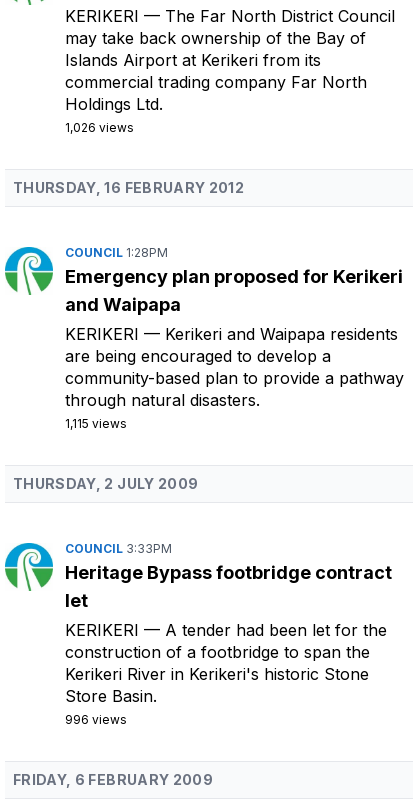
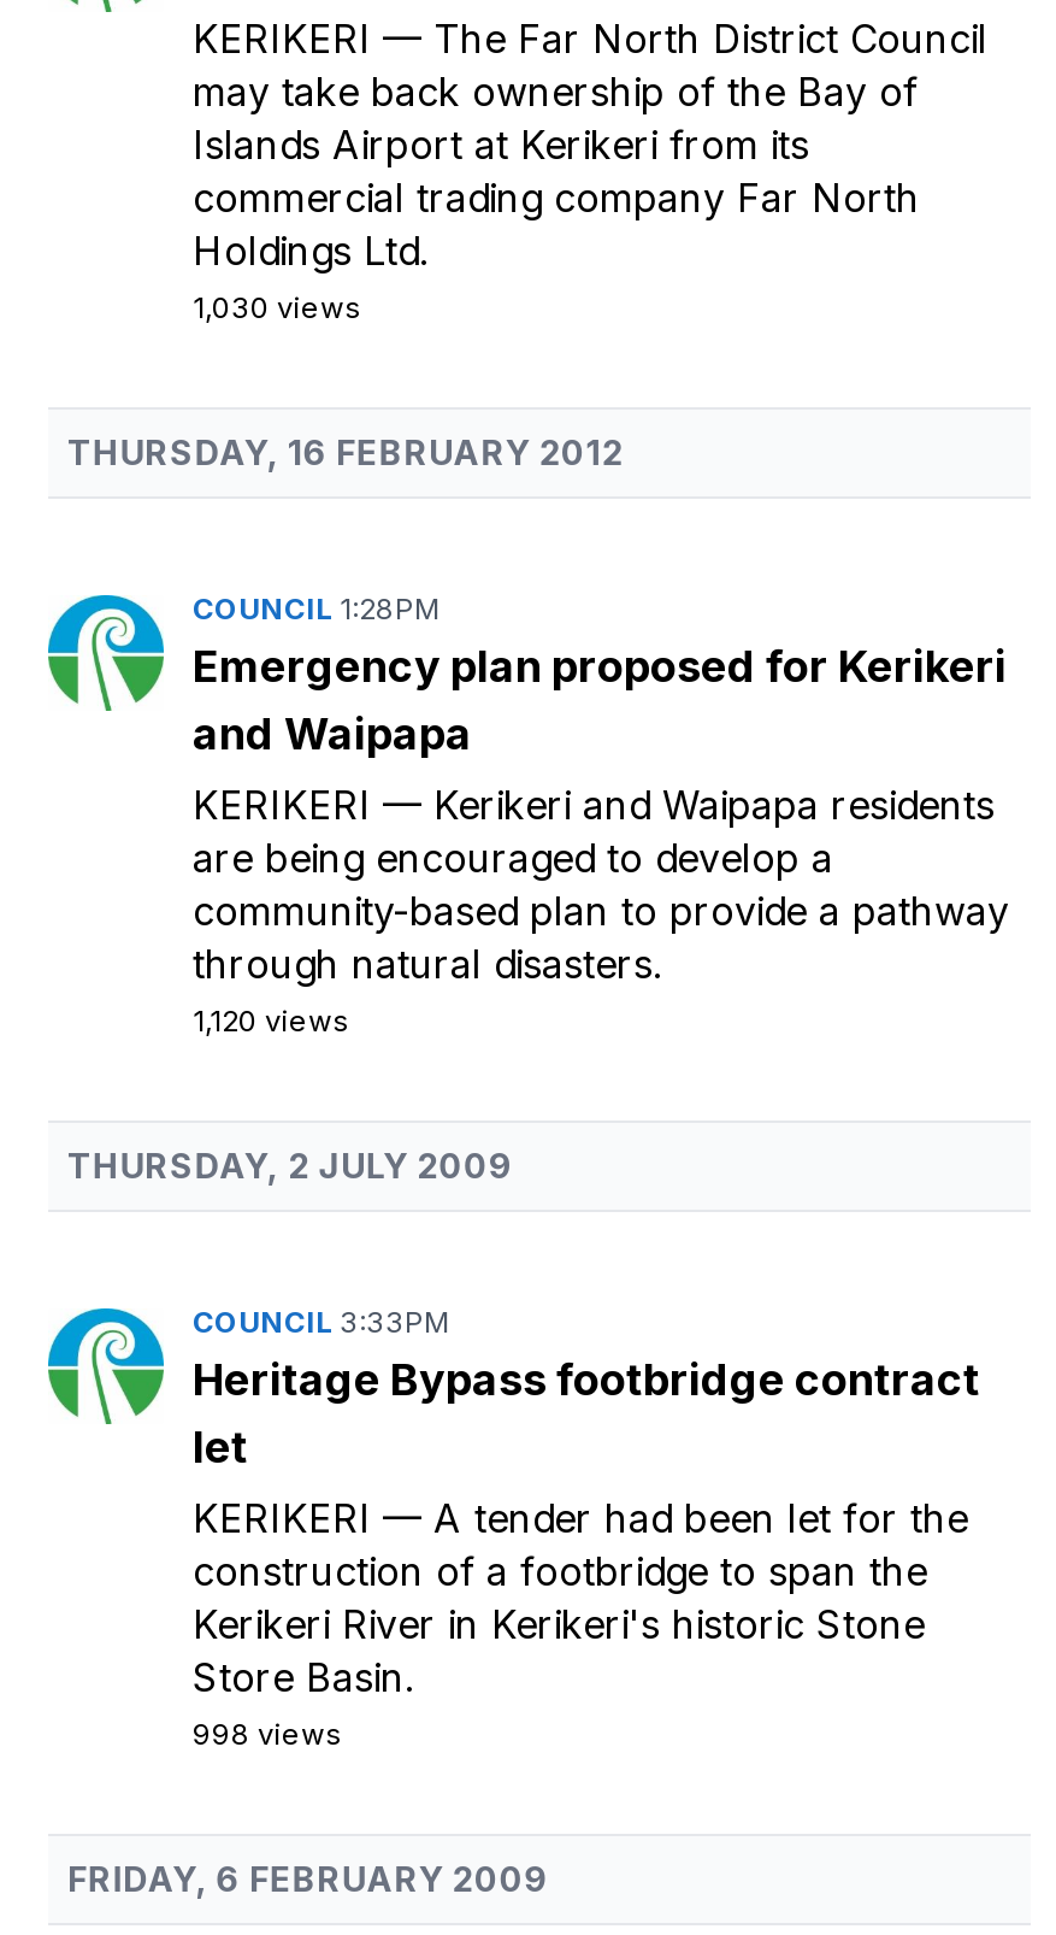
[65,120,134,135] 1,026 views -> [193,289,361,325] 1,030 views
[65,416,127,431] 1,115 views -> [193,1002,349,1039] 1,120 views
[65,712,127,727] 996 views -> [193,1716,342,1752] 998 views

